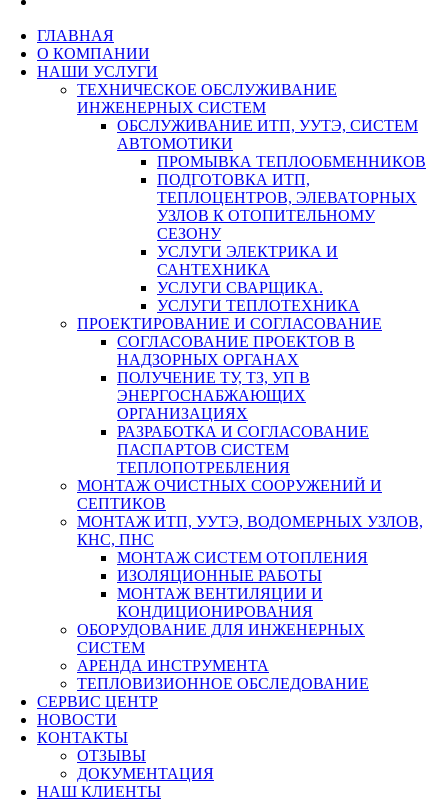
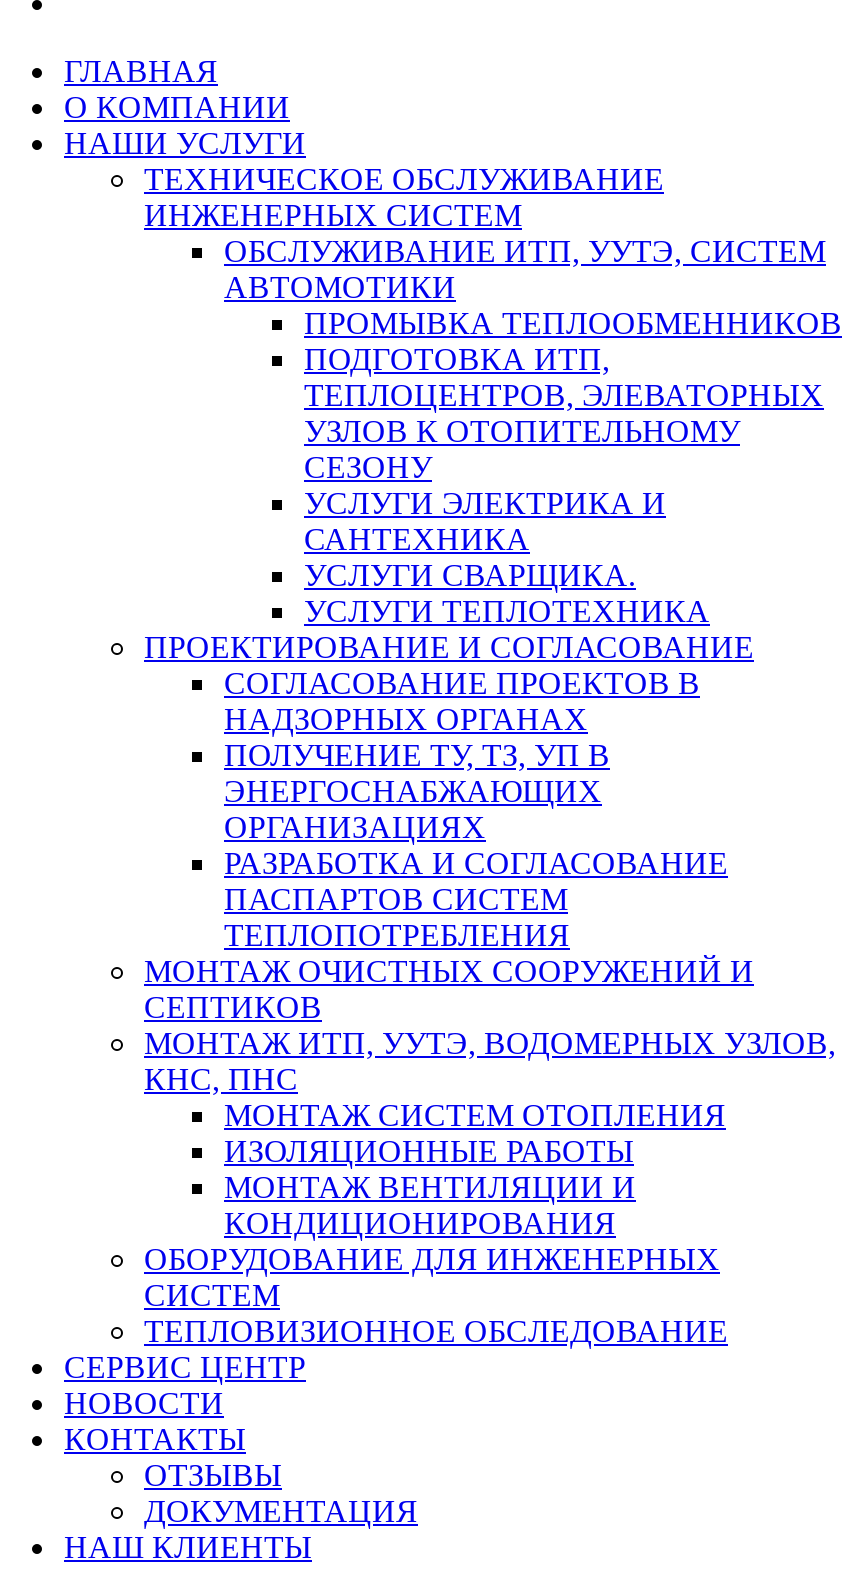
[77,657,269,674] АРЕНДА ИНСТРУМЕНТА -> none

